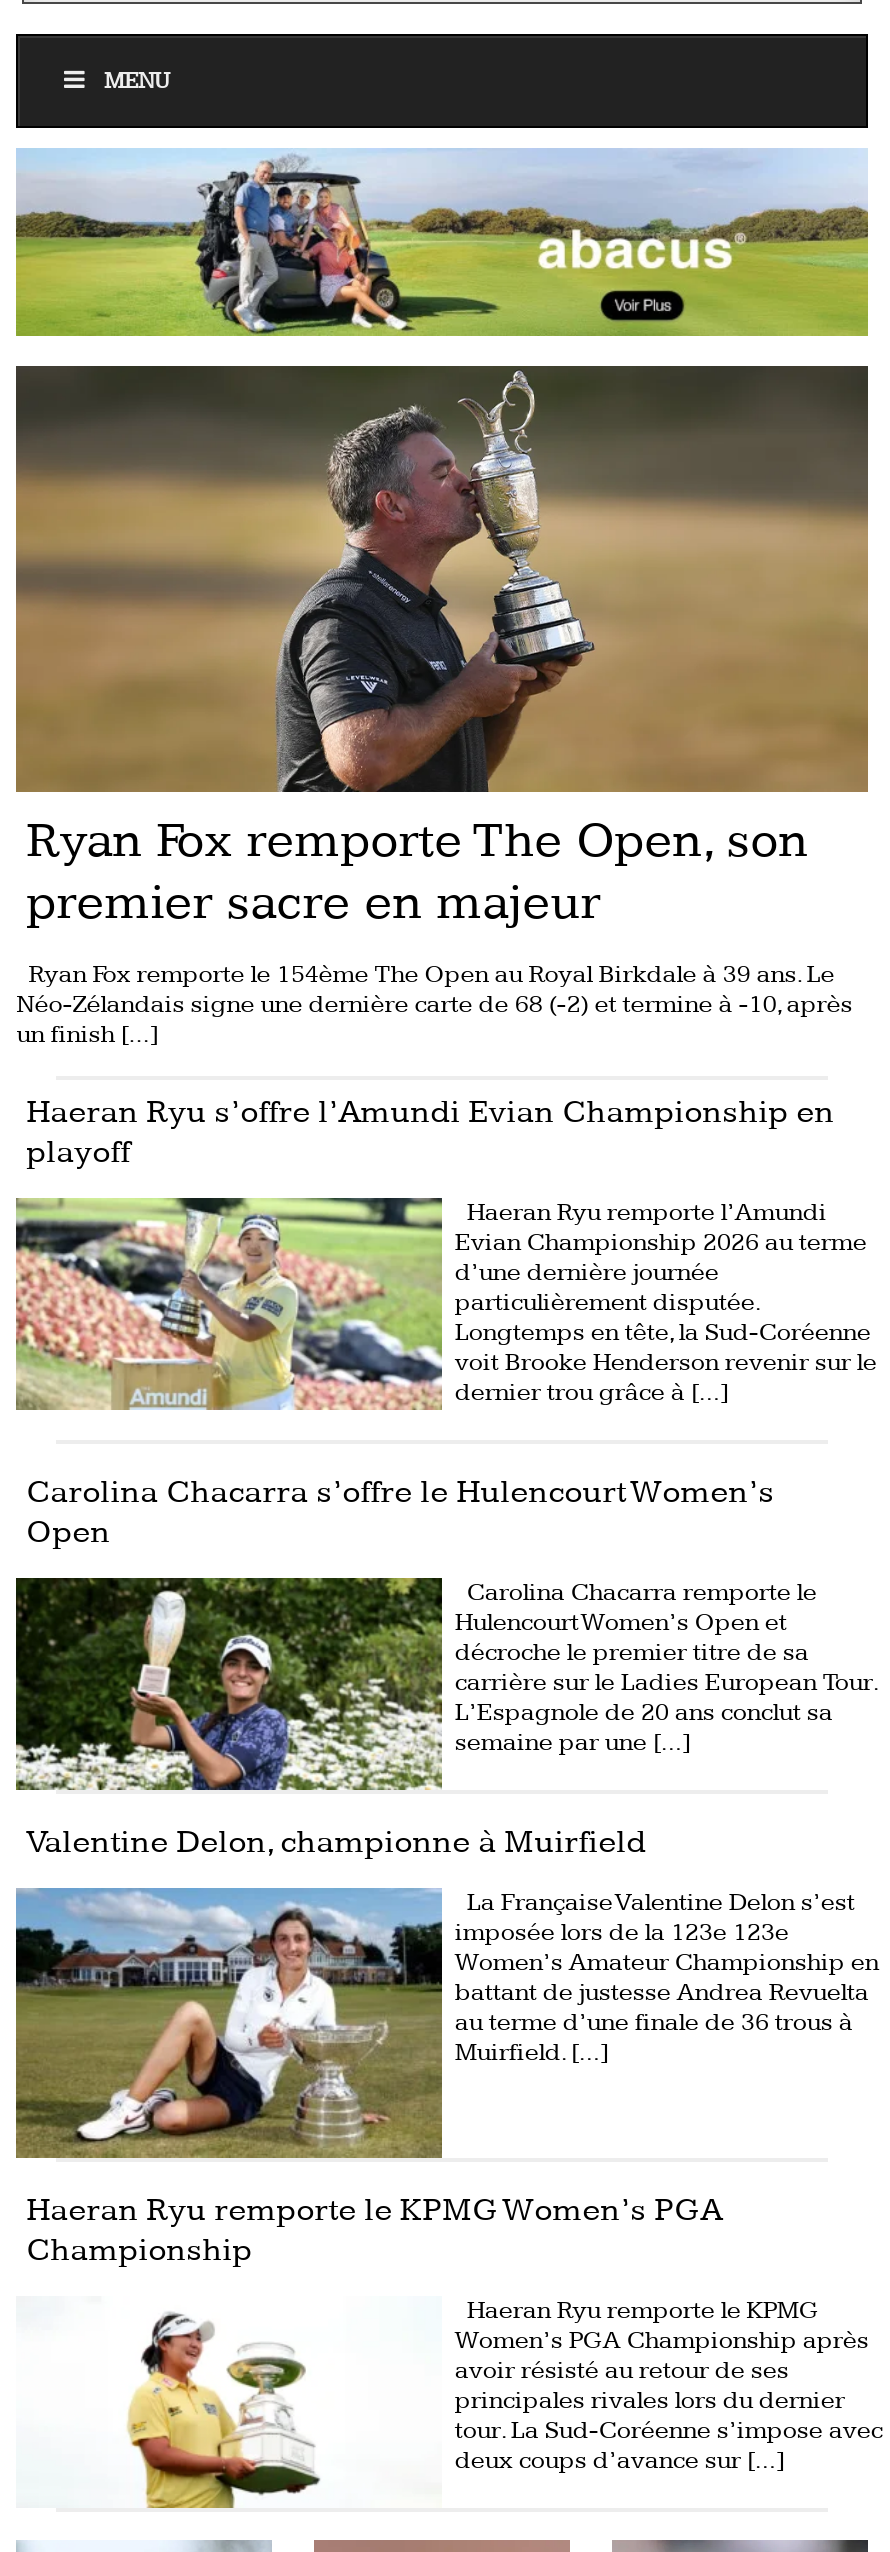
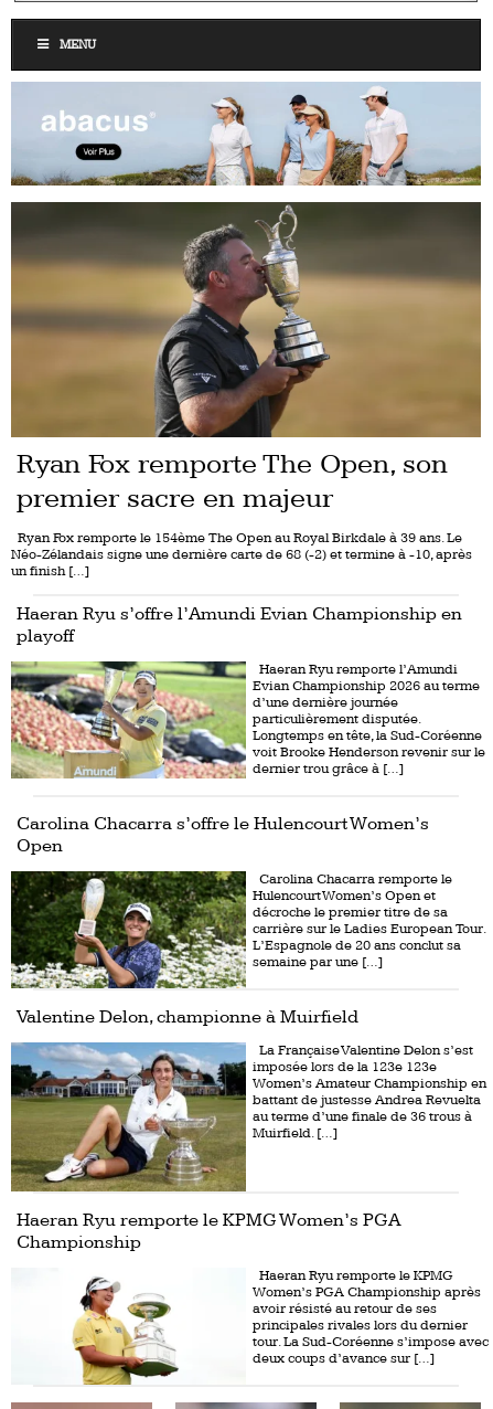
[14,152,870,338] [image] -> [10,83,482,187] [image]

